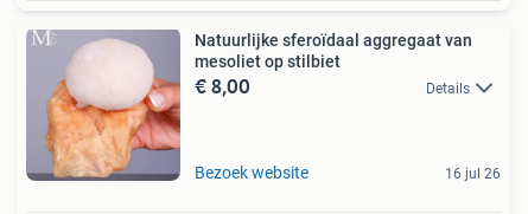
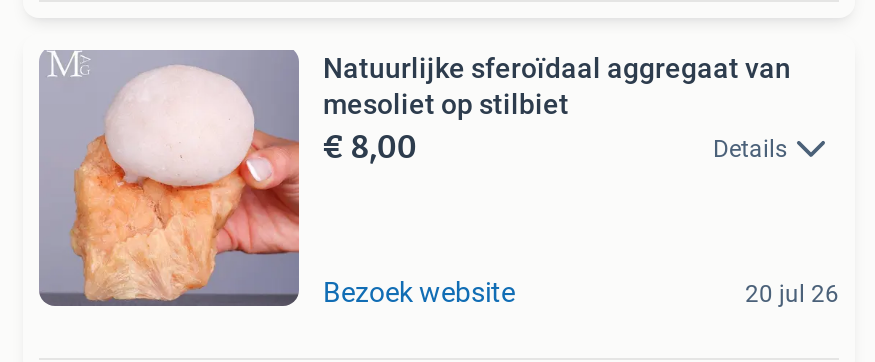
[445,165,501,182] 16 jul 26 -> [745,279,839,307] 20 jul 26

